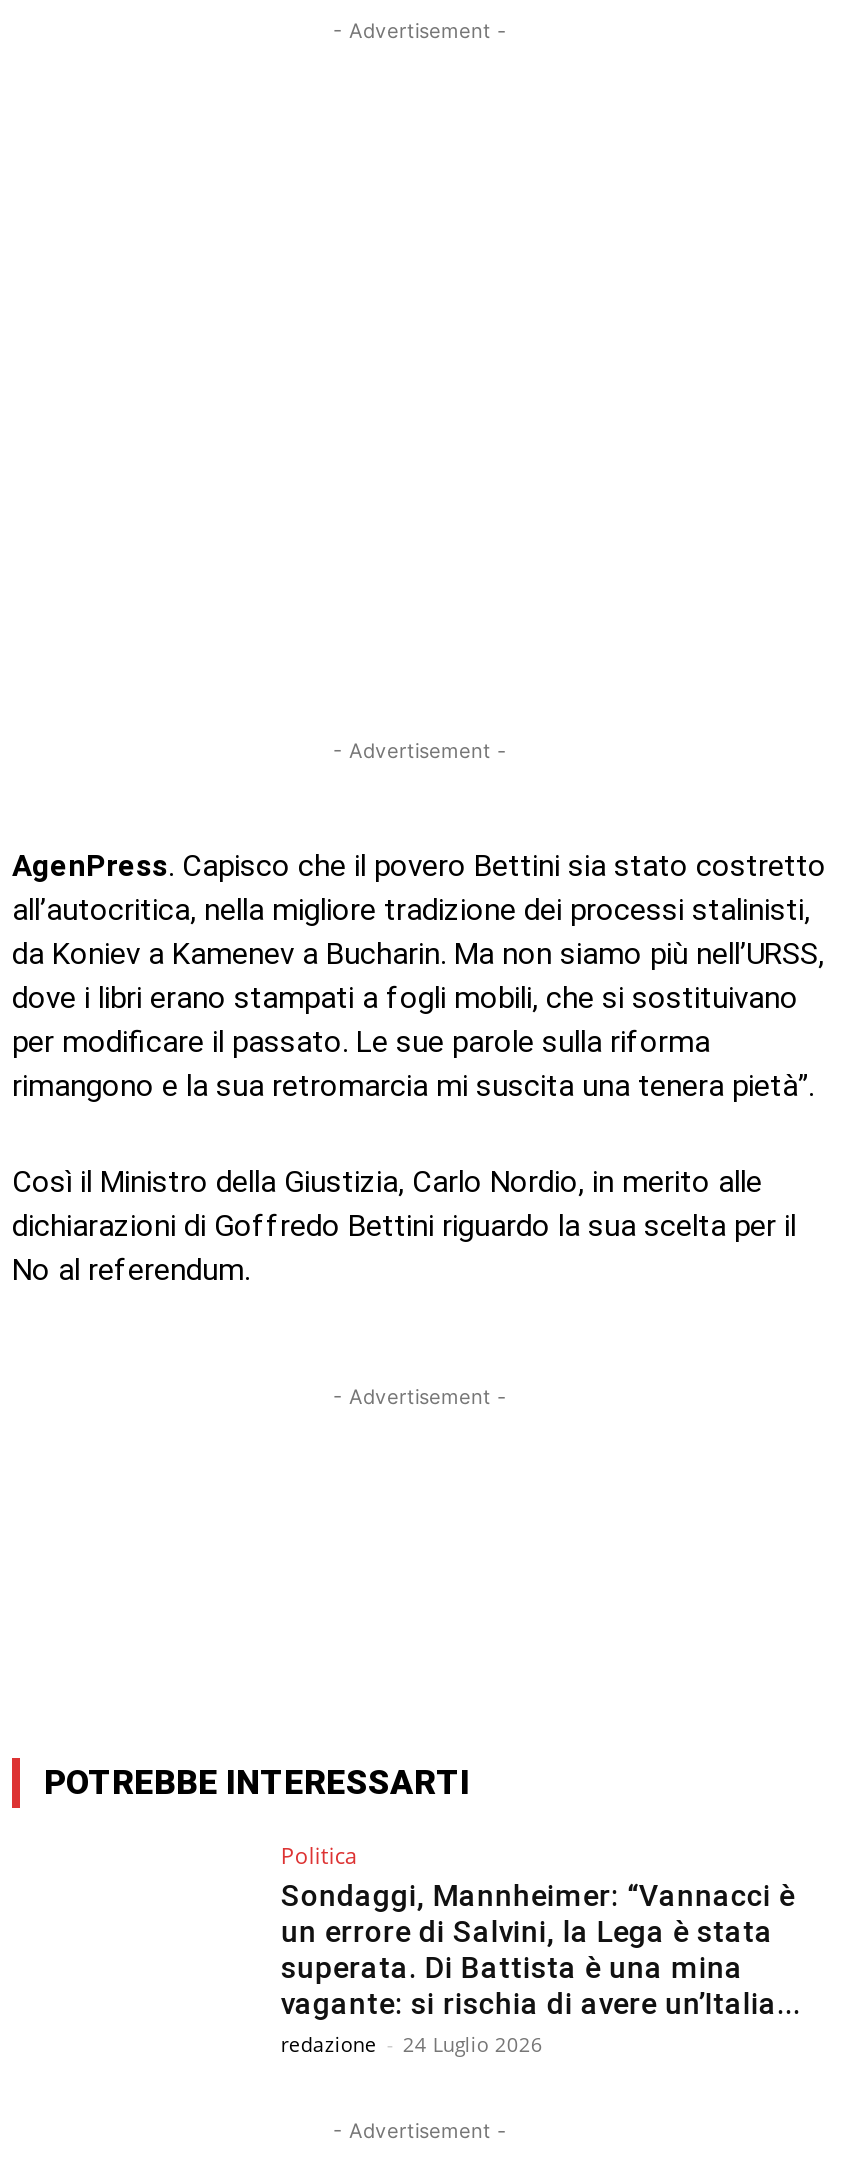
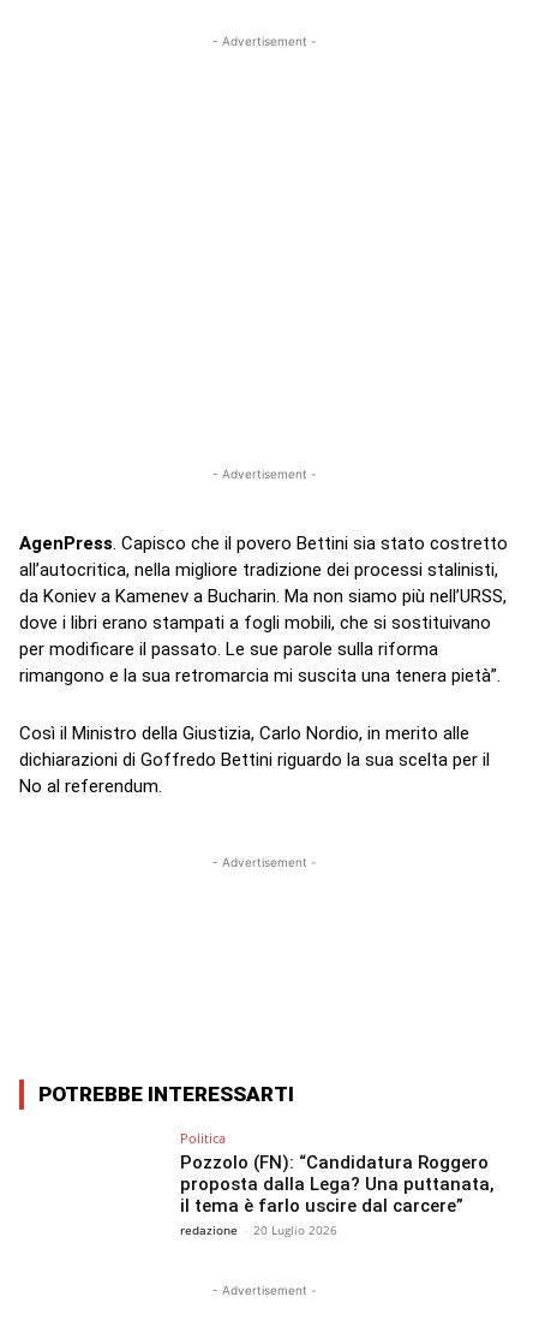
[281,1879,801,2059] Sondaggi, Mannheimer: “Vannacci è | un errore di Salvini, la Lega è stata | superata. Di Battista è una mina | vagante: si rischia di avere un’Italia... | redazione - 24 Luglio 2026 -> [181,1152,495,1239] Pozzolo (FN): “Candidatura Roggero | proposta dalla Lega? Una puttanata, | il tema è farlo uscire dal carcere” | redazione - 20 Luglio 2026

